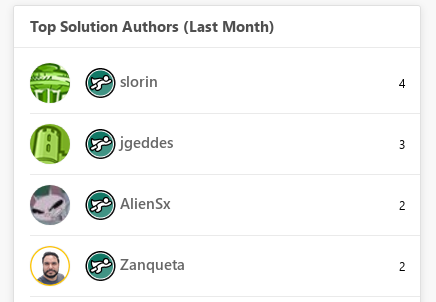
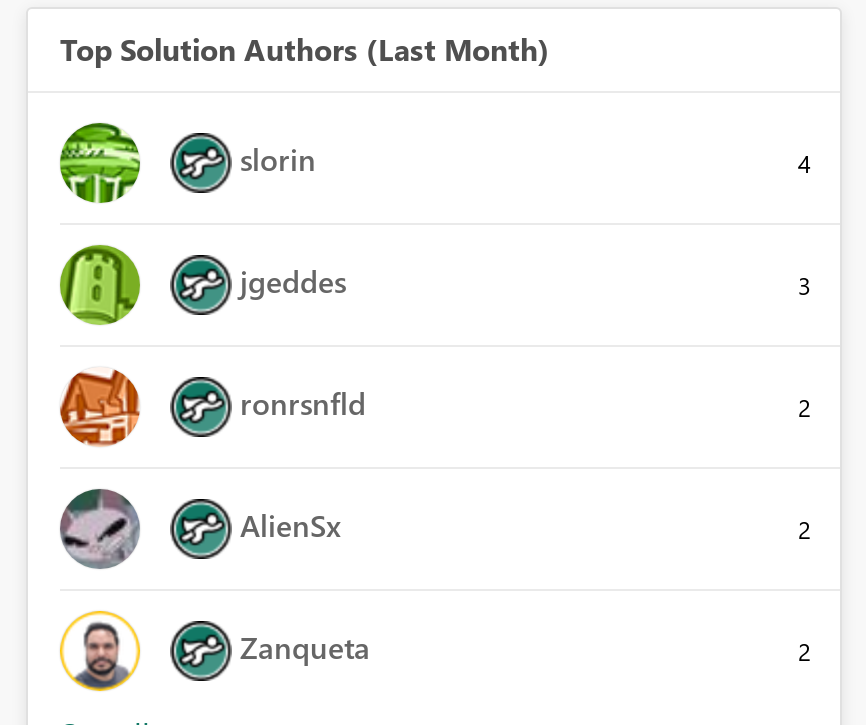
none -> [60,367,140,447] [image]
none -> [240,383,810,423] ronrsnfld | 2

